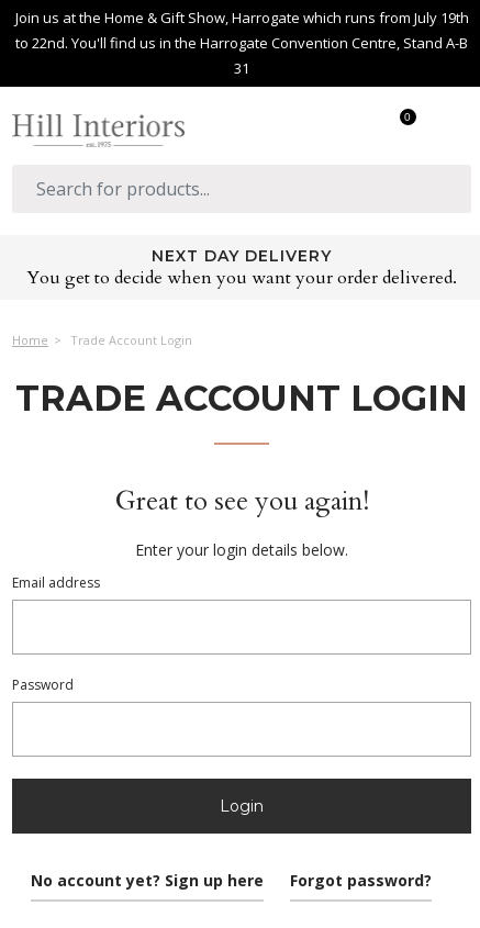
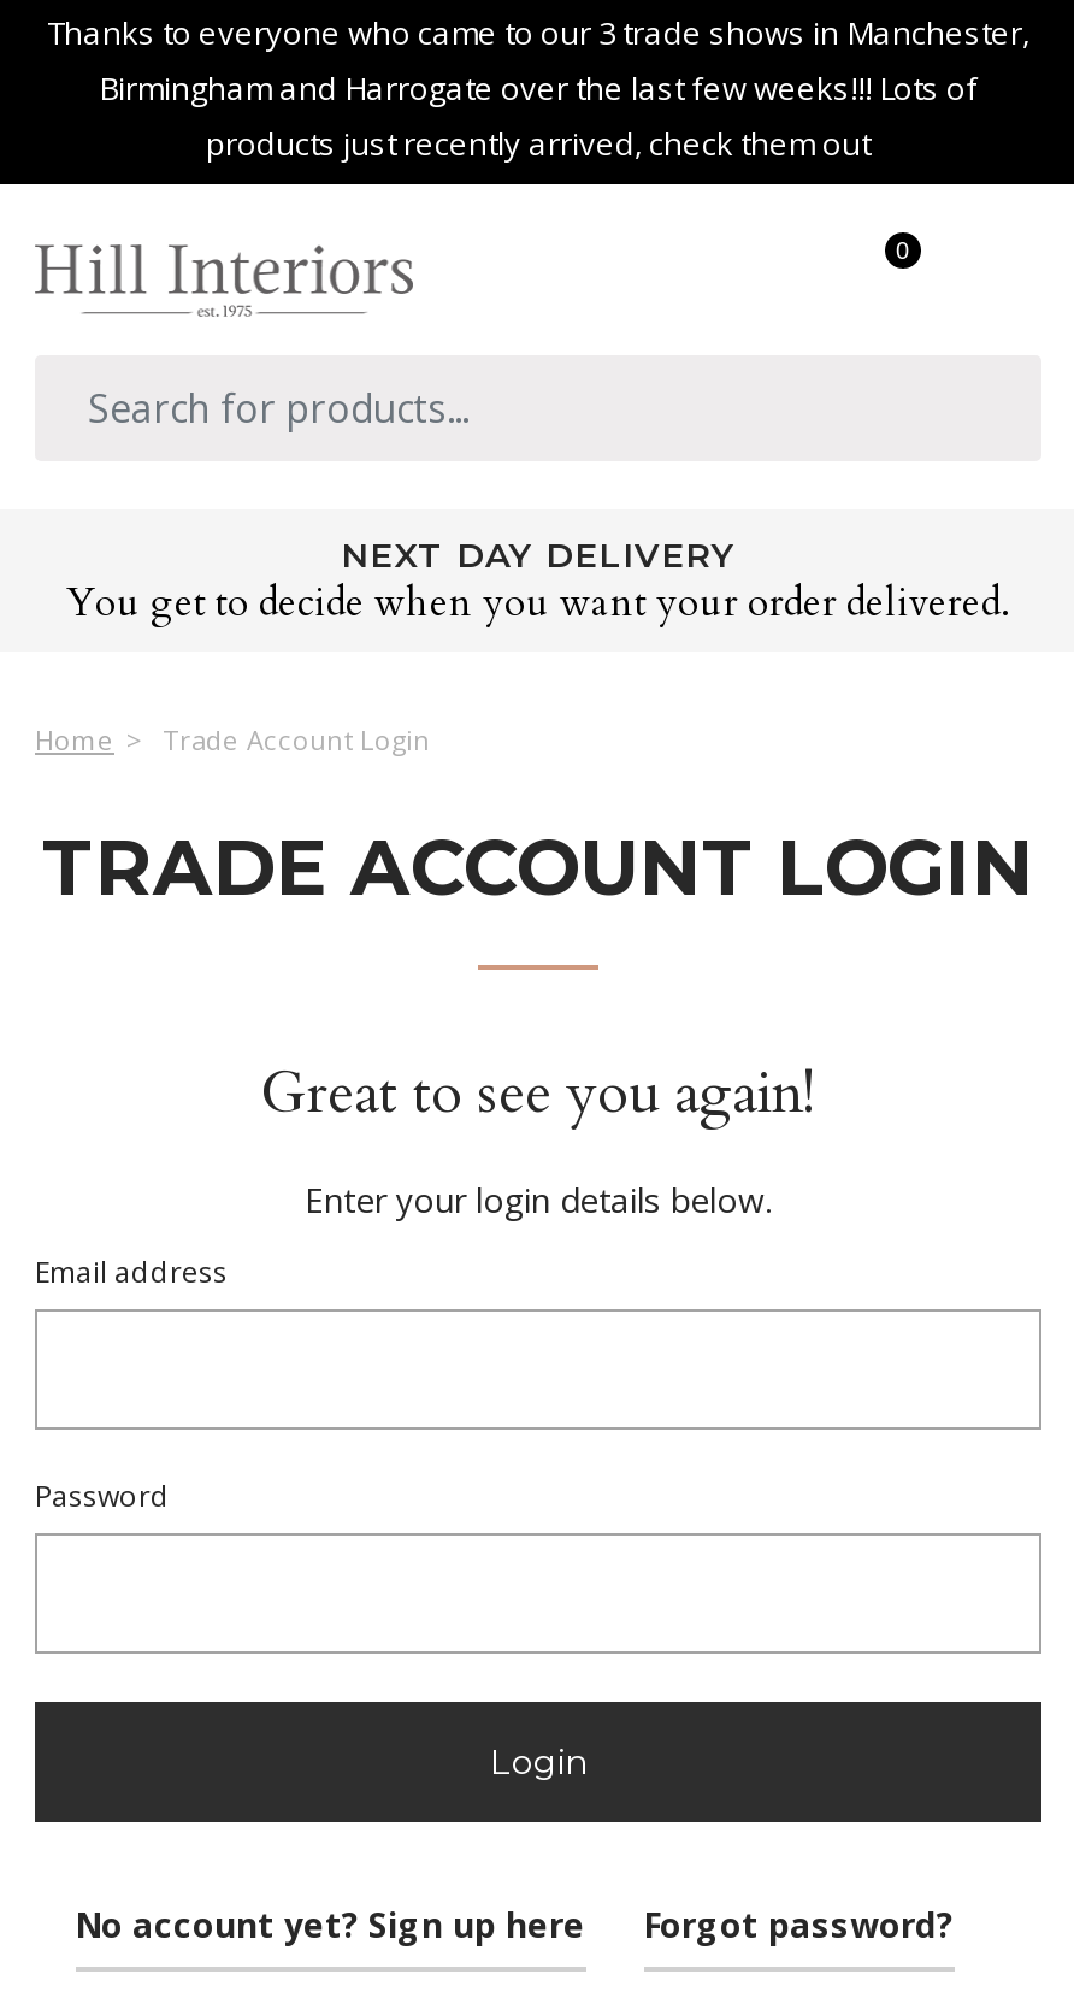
[15,8,468,78] Join us at the Home & Gift Show, Harrogate which runs from July 19th | to 22nd. You'll find us in the Harrogate Convention Centre, Stand A-B | 31 -> [47,11,1029,165] Thanks to everyone who came to our 3 trade shows in Manchester, | Birmingham and Harrogate over the last few weeks!!! Lots of | products just recently arrived, check them out

